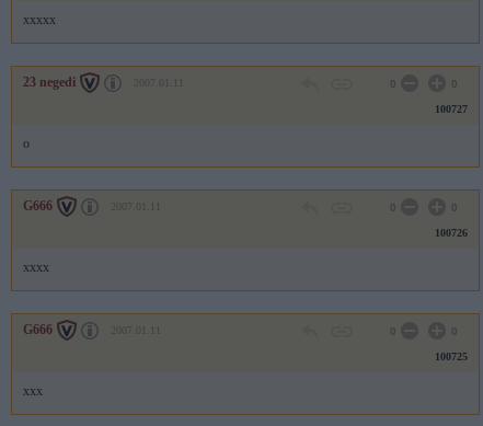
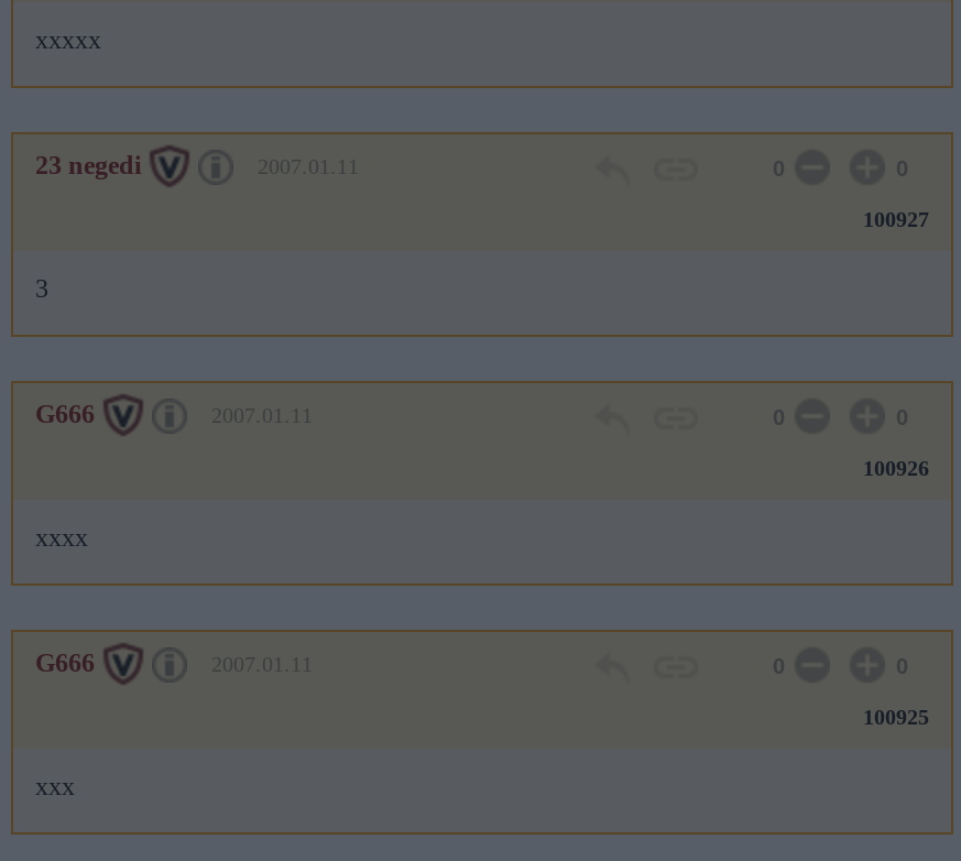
[435,103,468,115] 100727 -> [863,207,929,231] 100927
[23,136,30,151] o -> [35,273,48,304] 3
[435,227,468,239] 100726 -> [863,456,929,480] 100926
[435,350,468,362] 100725 -> [863,705,929,729] 100925

